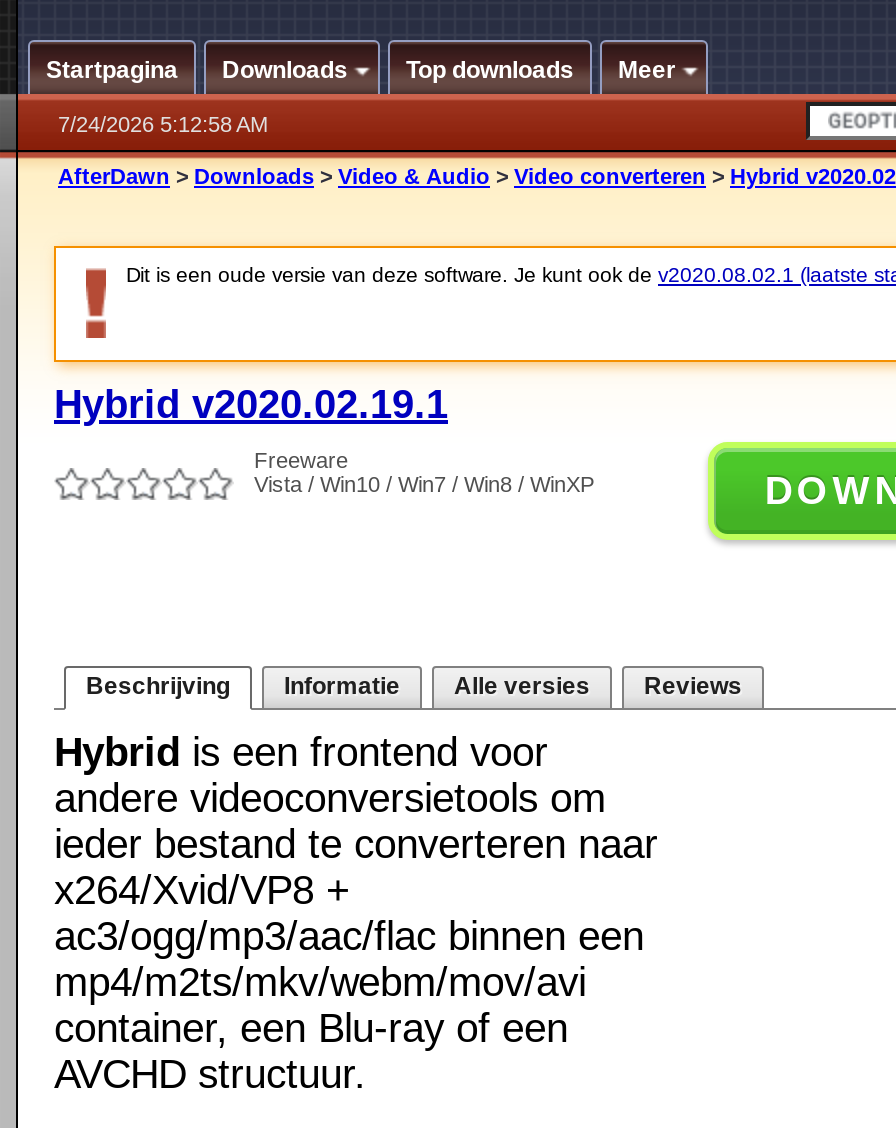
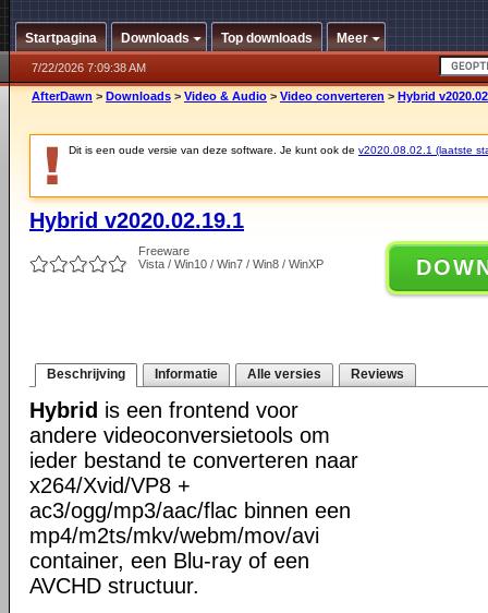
[58,112,268,136] 7/24/2026 5:12:58 AM -> [32,61,146,74] 7/22/2026 7:09:38 AM

